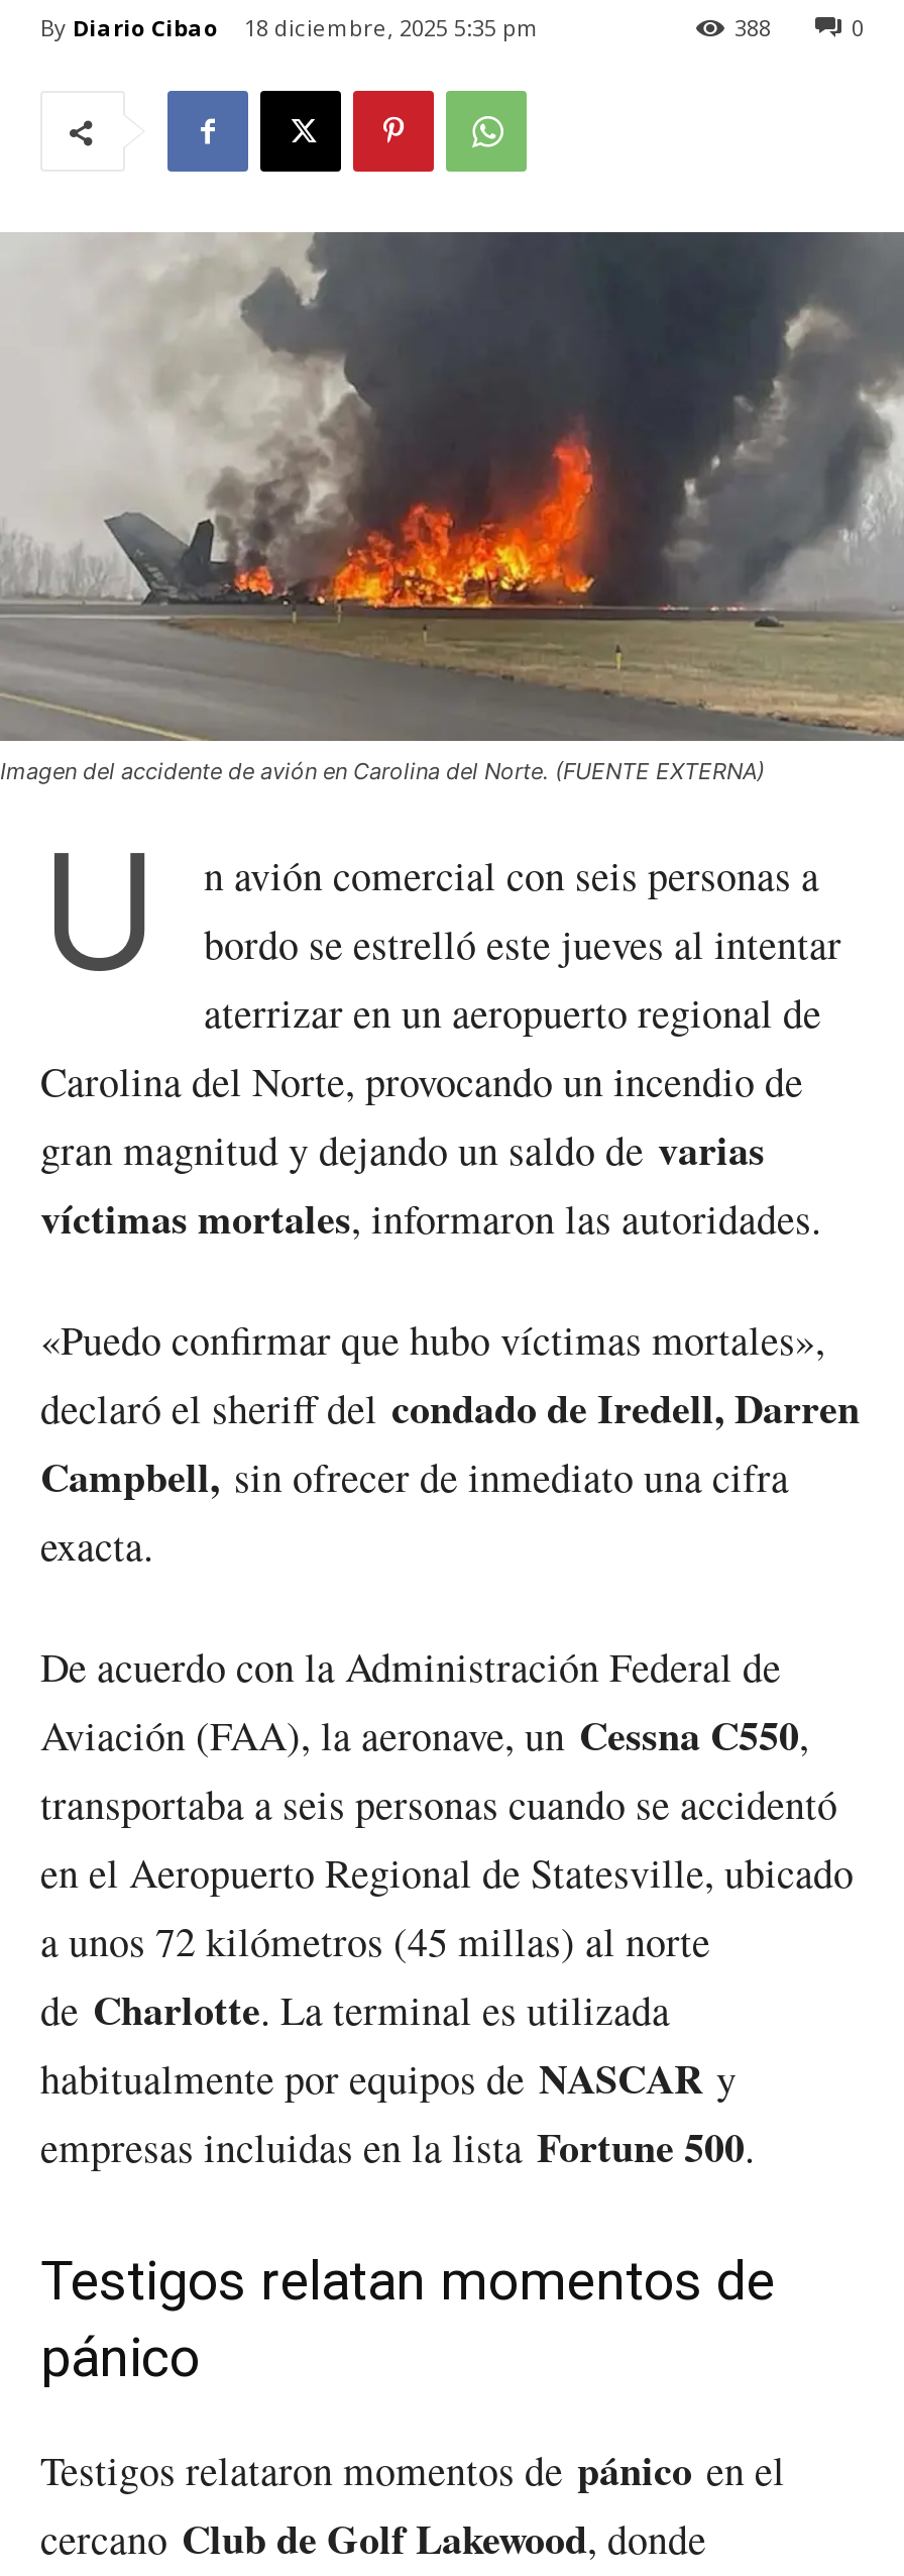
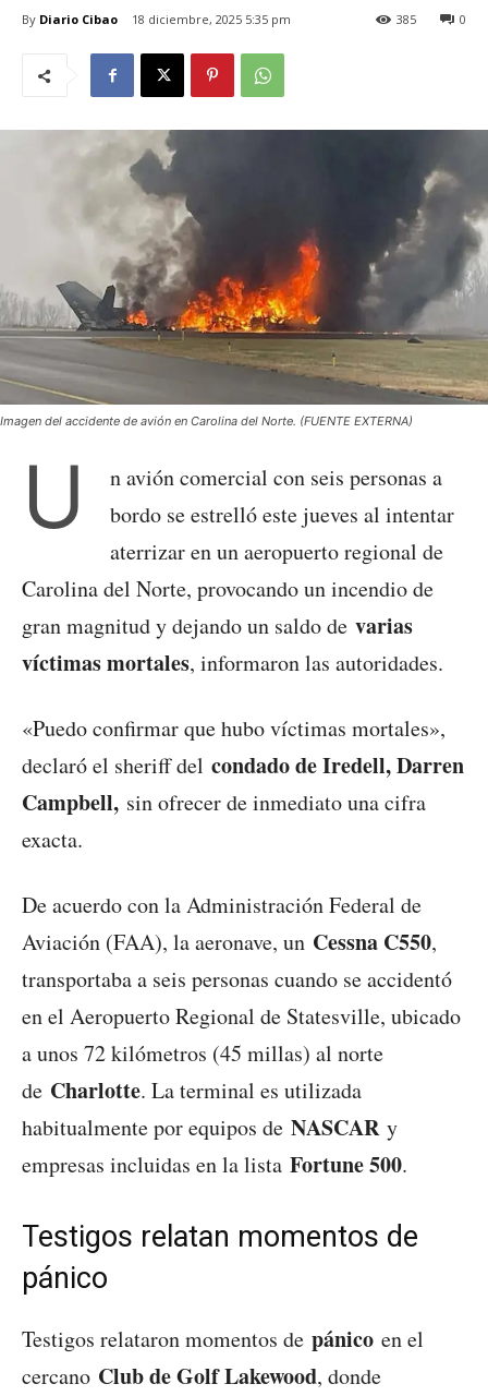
[734,13,771,43] 388 -> [396,11,416,28] 385

